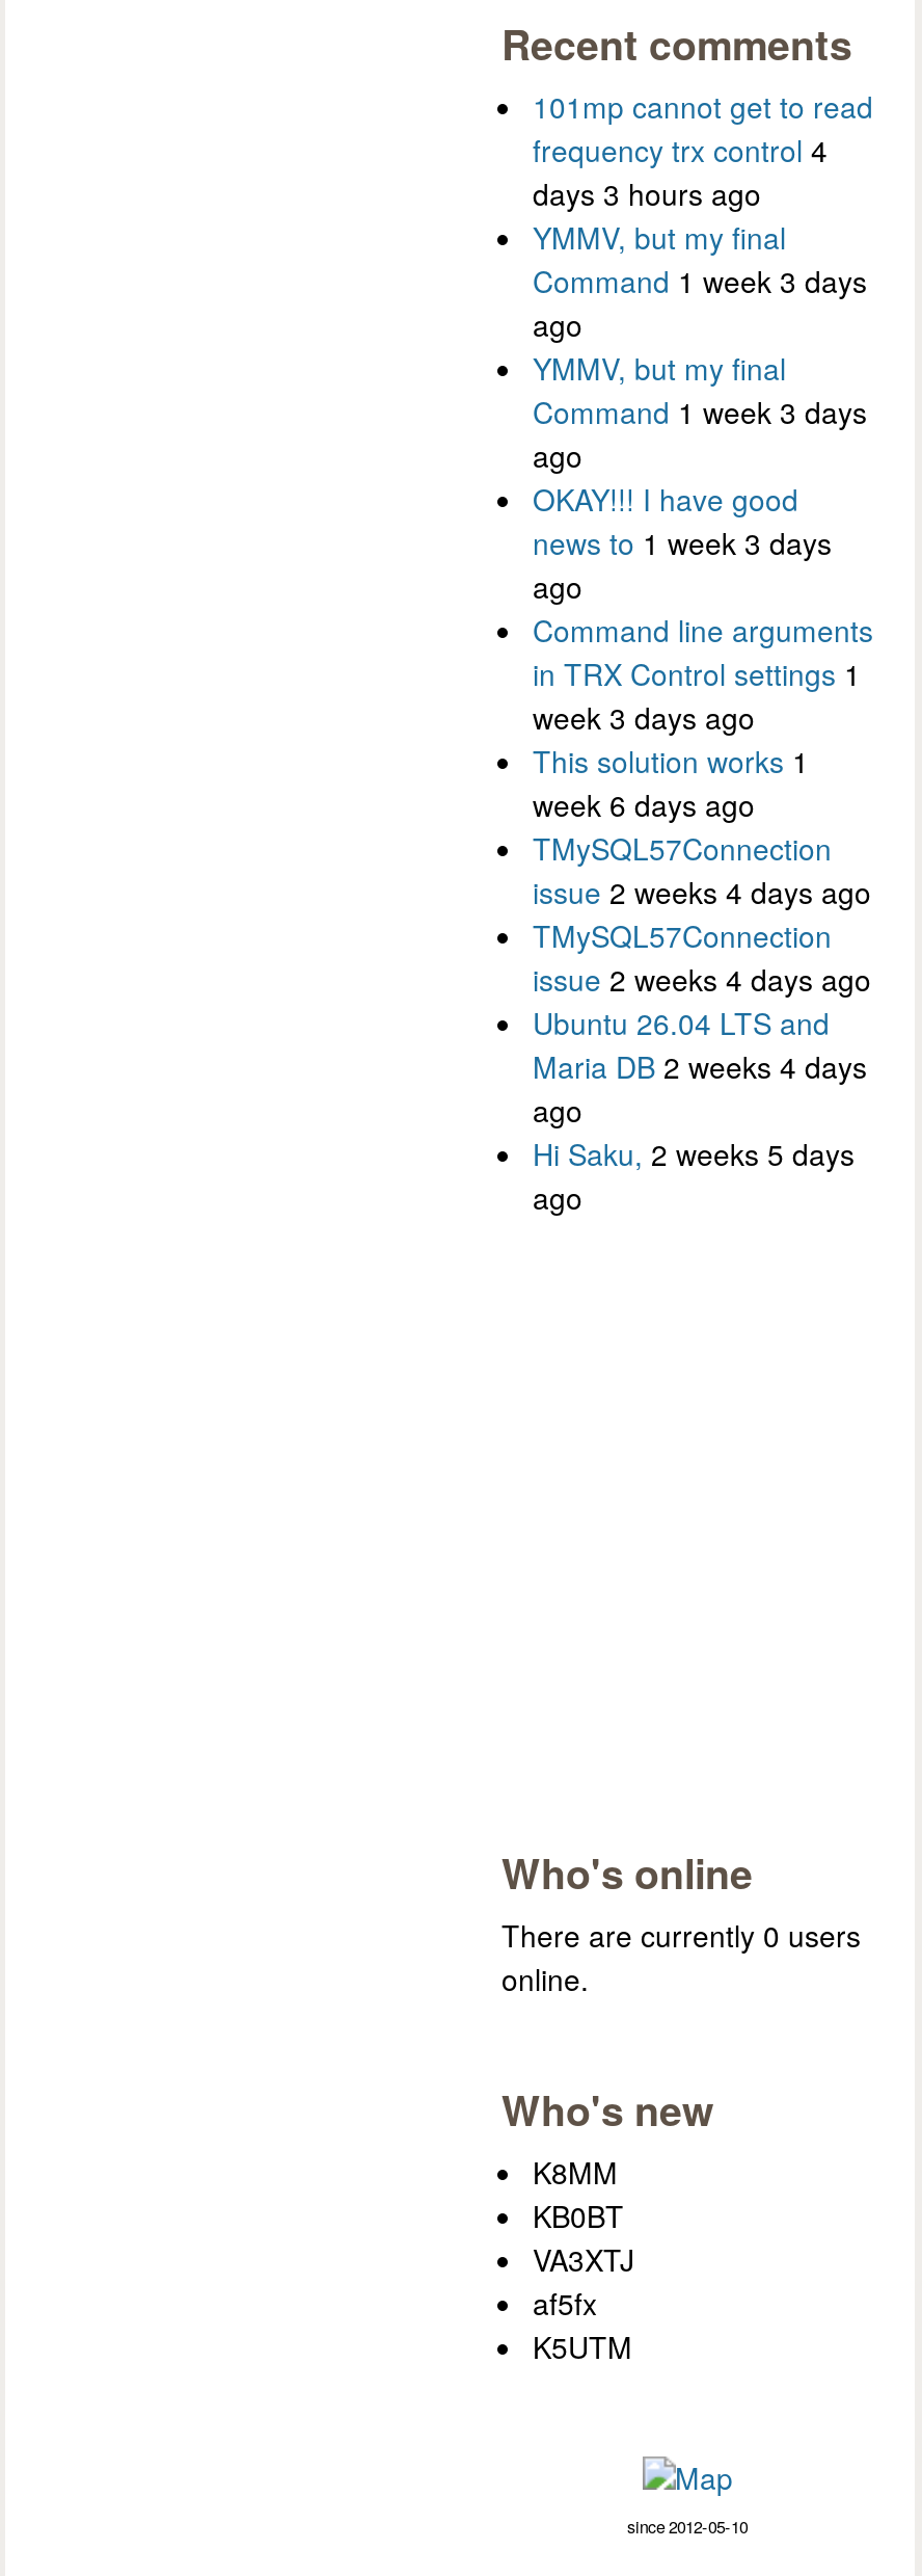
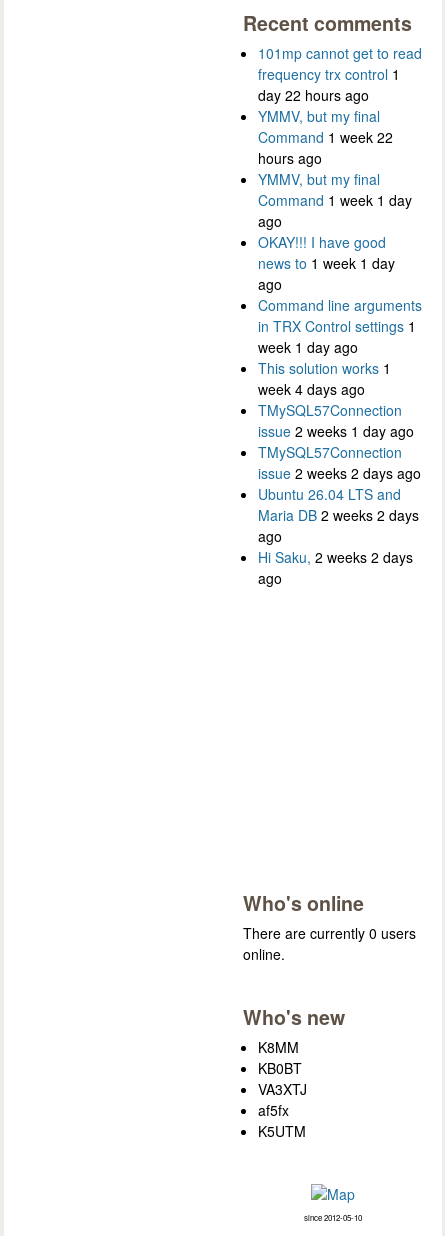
[533,129,828,171] frequency trx control 4 -> [258,64,400,84] frequency trx control 1
[533,173,761,215] days 3 hours ago -> [258,85,369,105] day 22 hours ago
[533,260,867,346] Command 1 week 3 days | ago -> [258,127,393,168] Command 1 week 22 | hours ago
[533,391,867,433] Command 1 week 3 days -> [258,190,412,210] Command 1 week 1 day
[533,522,832,564] news to 1 week 3 days -> [258,253,395,273] news to 1 week 1 day
[533,697,755,738] week 3 days ago -> [258,337,358,357] week 1 day ago
[533,784,755,826] week 6 days ago -> [258,379,365,399] week 4 days ago
[533,871,871,913] issue 2 weeks 4 days ago -> [258,421,414,441] issue 2 weeks 1 day ago
[533,959,871,1000] issue 2 weeks 4 days ago -> [258,463,421,483] issue 2 weeks 2 days ago
[533,1046,867,1088] Maria DB 2 weeks 4 days -> [258,505,419,525] Maria DB 2 weeks 2 days
[533,1133,855,1175] Hi Saku, 2 weeks 5 days -> [258,547,413,567] Hi Saku, 2 weeks 2 days

